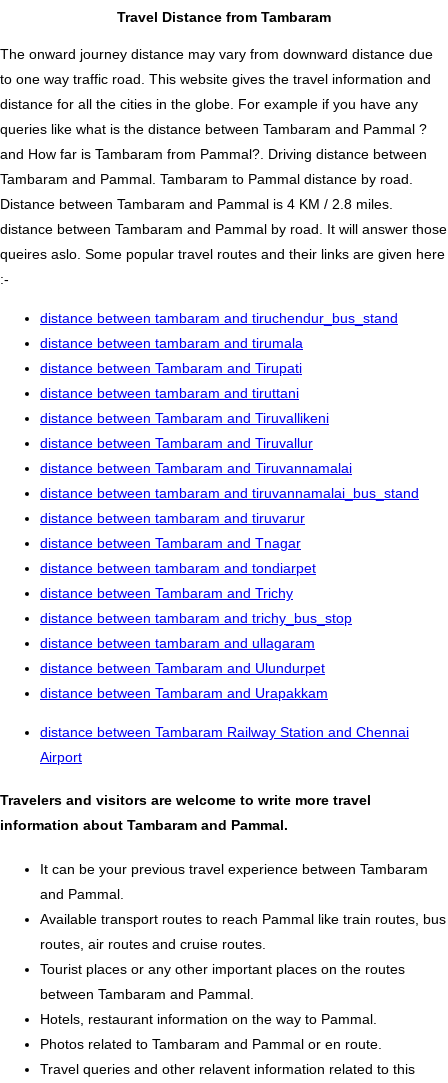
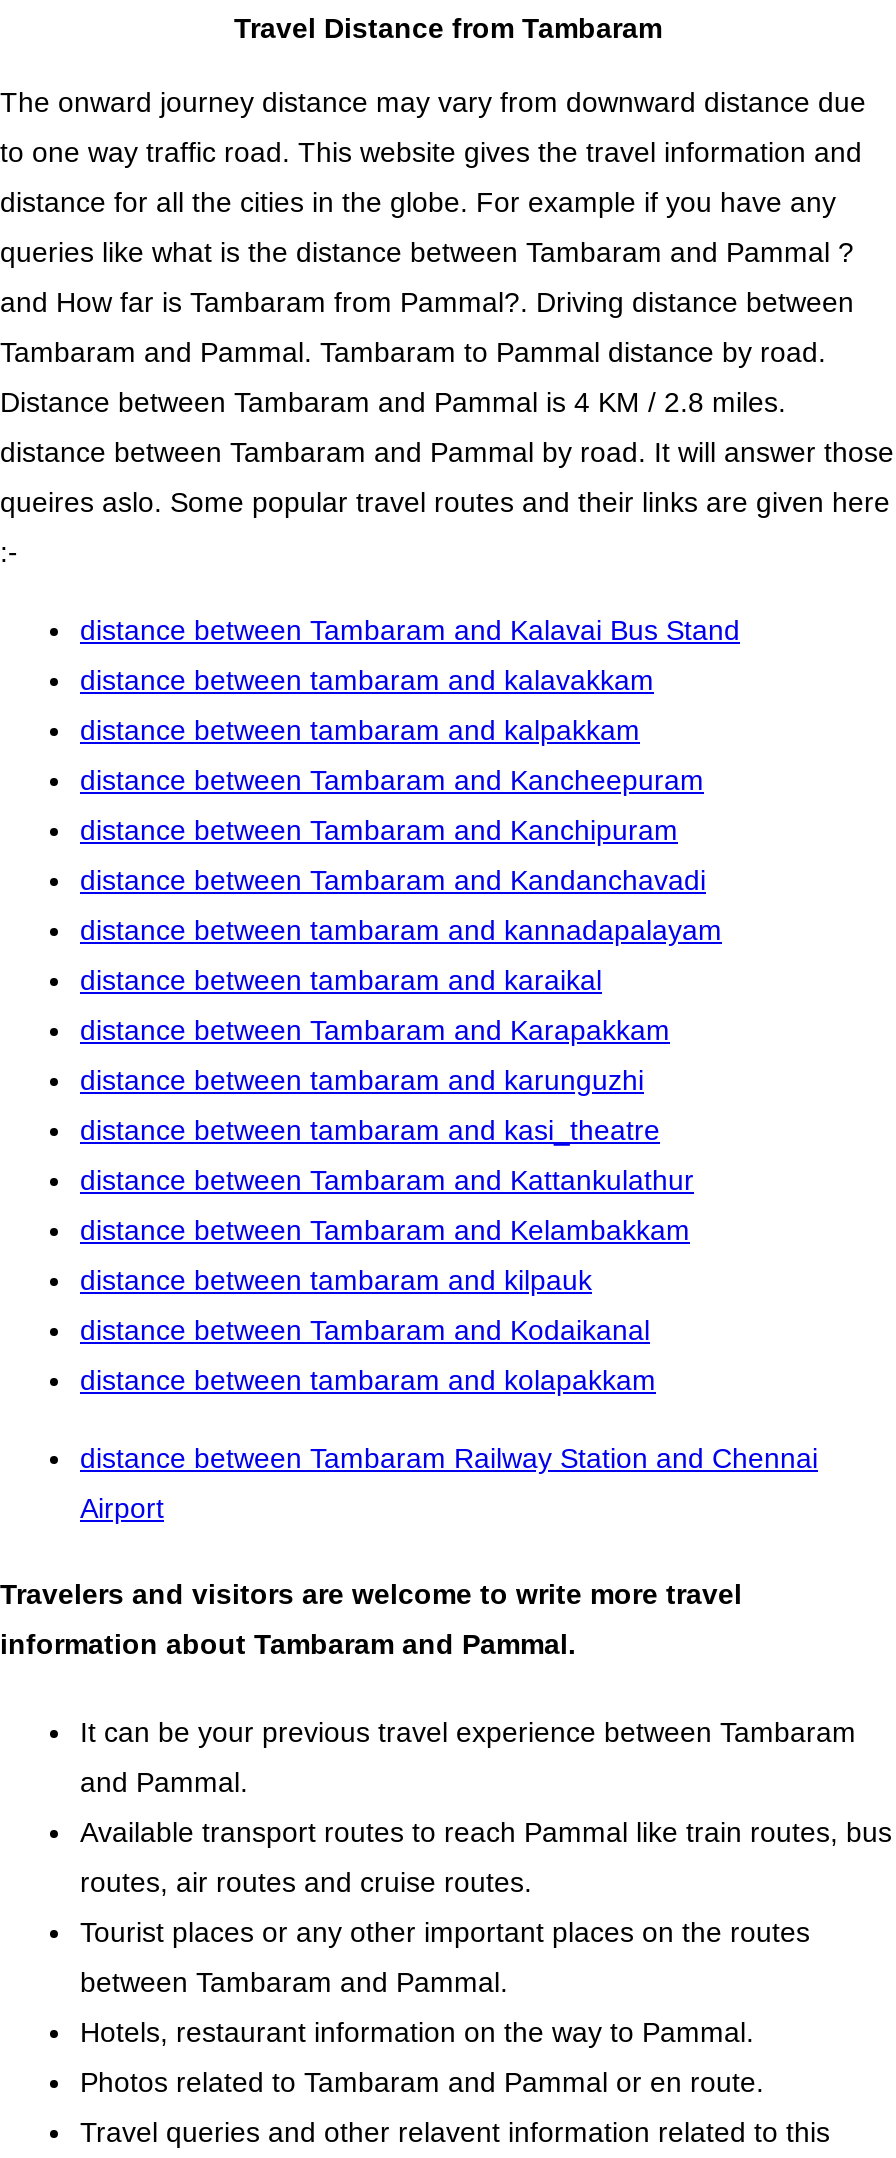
[40,310,398,326] distance between tambaram and tiruchendur_bus_stand -> [80,613,740,645] distance between Tambaram and Kalavai Bus Stand
[40,335,303,351] distance between tambaram and tirumala -> [80,663,654,695] distance between tambaram and kalavakkam
[40,360,302,376] distance between Tambaram and Tirupati -> [80,713,640,745] distance between tambaram and kalpakkam
[40,385,299,401] distance between tambaram and tiruttani -> [80,763,704,795] distance between Tambaram and Kancheepuram
[40,410,329,426] distance between Tambaram and Tiruvallikeni -> [80,813,678,845] distance between Tambaram and Kanchipuram
[40,435,313,451] distance between Tambaram and Tiruvallur -> [80,863,706,895] distance between Tambaram and Kandanchavadi
[40,460,352,476] distance between Tambaram and Tiruvannamalai -> [80,913,722,945] distance between tambaram and kannadapalayam
[40,485,419,501] distance between tambaram and tiruvannamalai_bus_stand -> [80,963,602,995] distance between tambaram and karaikal
[40,510,305,526] distance between tambaram and tiruvarur -> [80,1013,670,1045] distance between Tambaram and Karapakkam
[40,535,301,551] distance between Tambaram and Tnagar -> [80,1063,644,1095] distance between tambaram and karunguzhi
[40,560,316,576] distance between tambaram and tondiarpet -> [80,1113,660,1145] distance between tambaram and kasi_theatre
[40,585,293,601] distance between Tambaram and Trichy -> [80,1163,694,1195] distance between Tambaram and Kattankulathur
[40,610,352,626] distance between tambaram and trichy_bus_stop -> [80,1213,690,1245] distance between Tambaram and Kelambakkam
[40,635,315,651] distance between tambaram and ullagaram -> [80,1263,592,1295] distance between tambaram and kilpauk
[40,660,325,676] distance between Tambaram and Ulundurpet -> [80,1313,650,1345] distance between Tambaram and Kodaikanal
[40,685,328,701] distance between Tambaram and Urapakkam -> [80,1363,656,1395] distance between tambaram and kolapakkam

